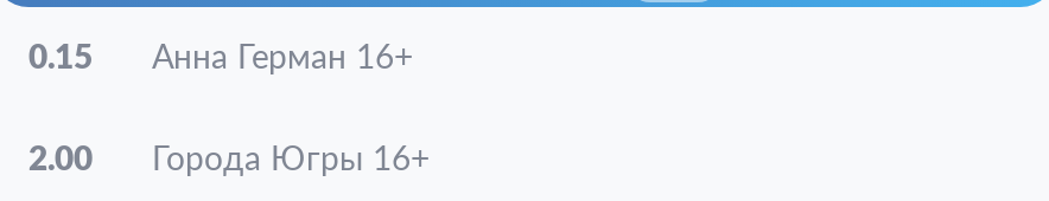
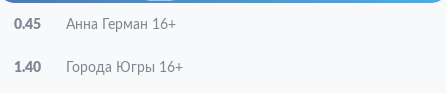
[28,43,413,76] 0.15 Анна Герман 16+ -> [14,18,176,32] 0.45 Анна Герман 16+
[28,144,430,177] 2.00 Города Югры 16+ -> [14,61,183,75] 1.40 Города Югры 16+

